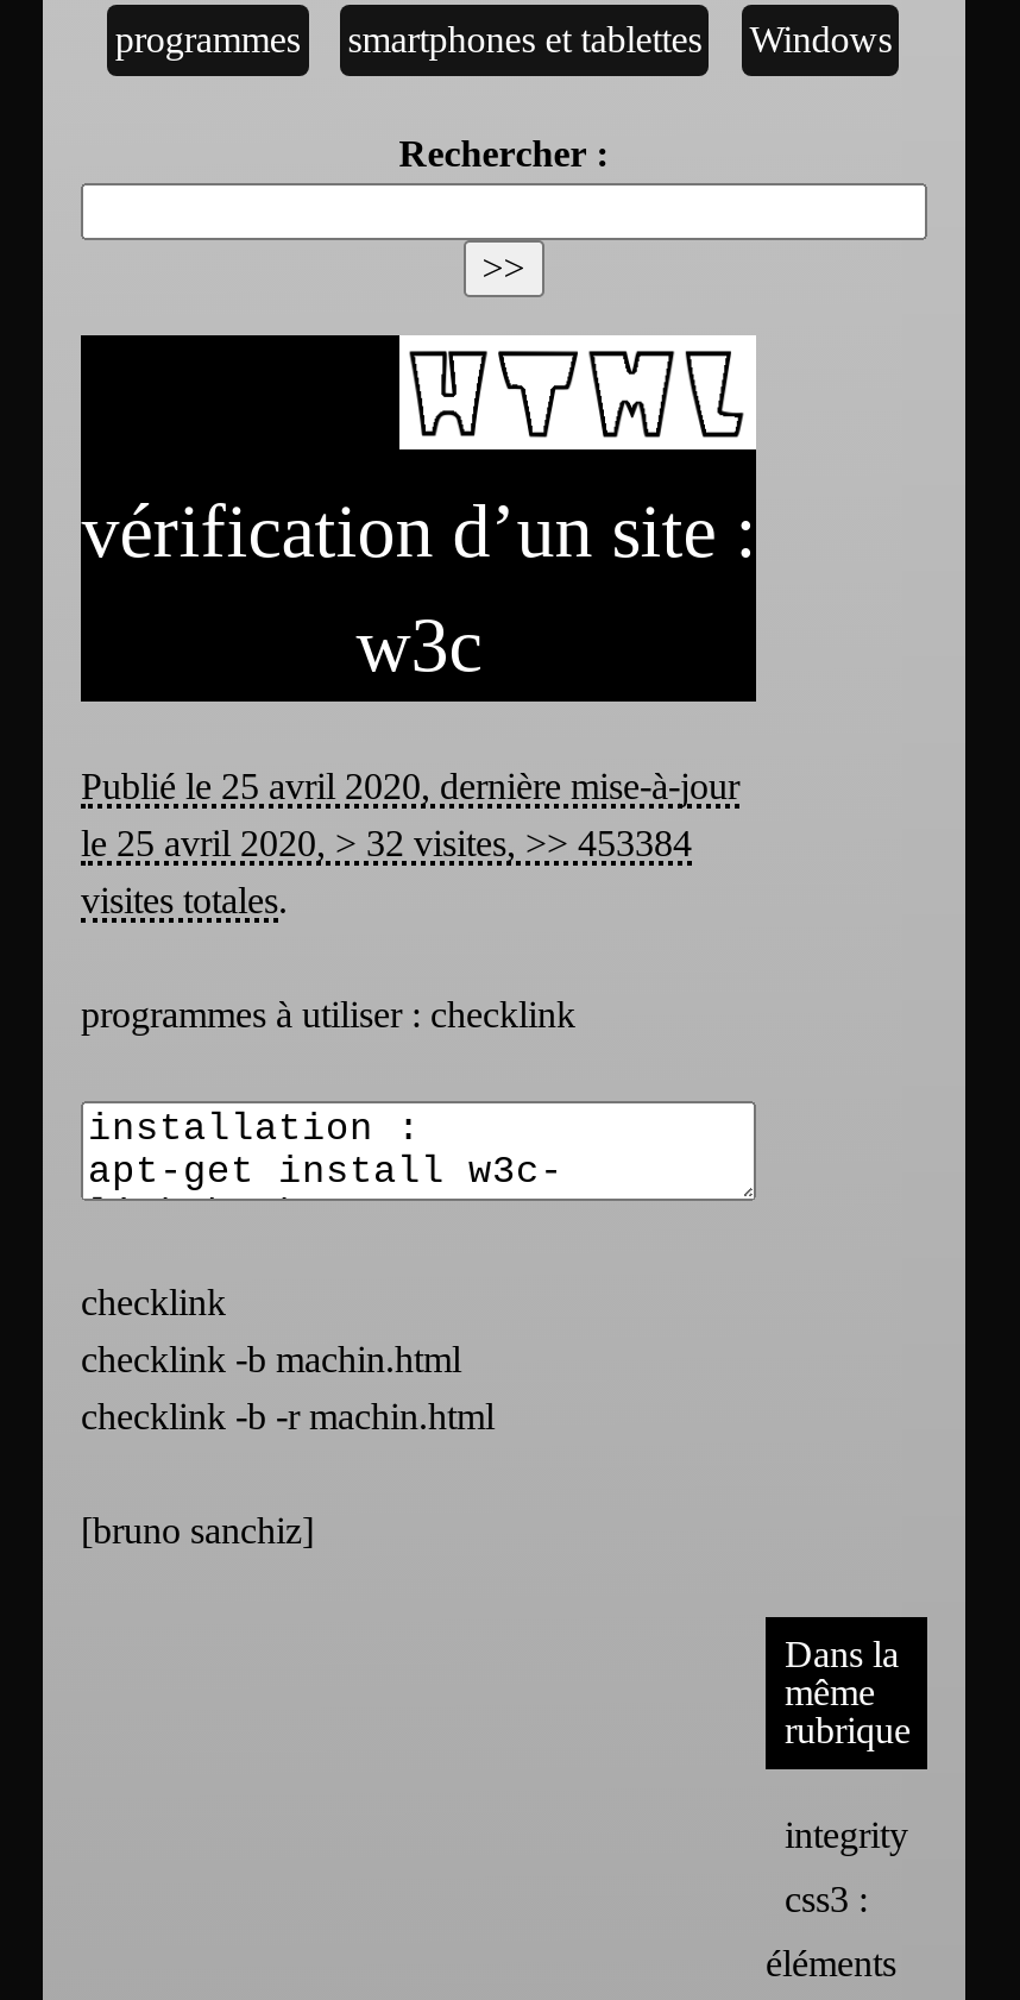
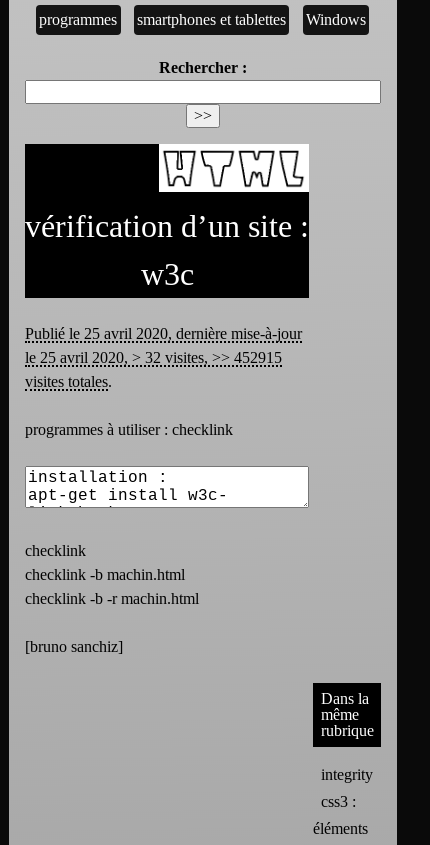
[81,822,692,863] le 25 avril 2020, > 32 visites, >> 453384 -> [25,349,282,366] le 25 avril 2020, > 32 visites, >> 452915

